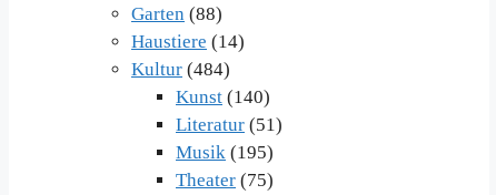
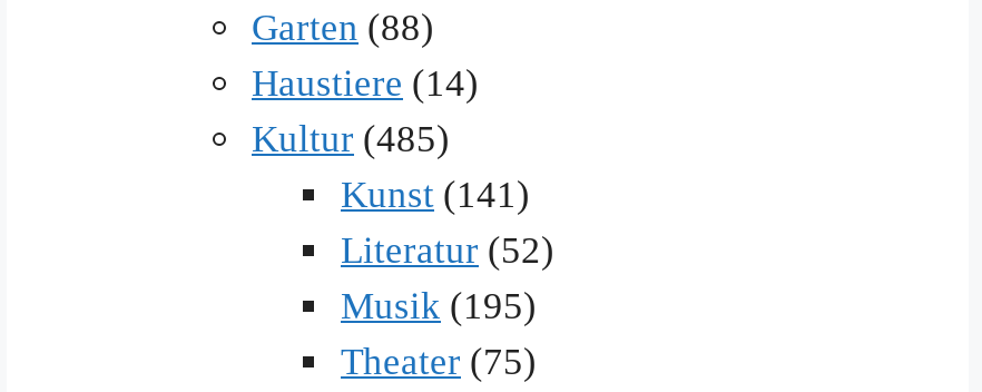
[131,59,230,80] Kultur (484) -> [252,118,450,161] Kultur (485)
[176,87,270,108] Kunst (140) -> [341,174,530,216] Kunst (141)
[176,114,282,135] Literatur (51) -> [341,230,554,272] Literatur (52)

